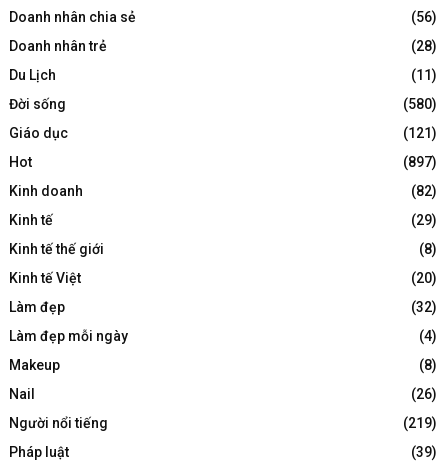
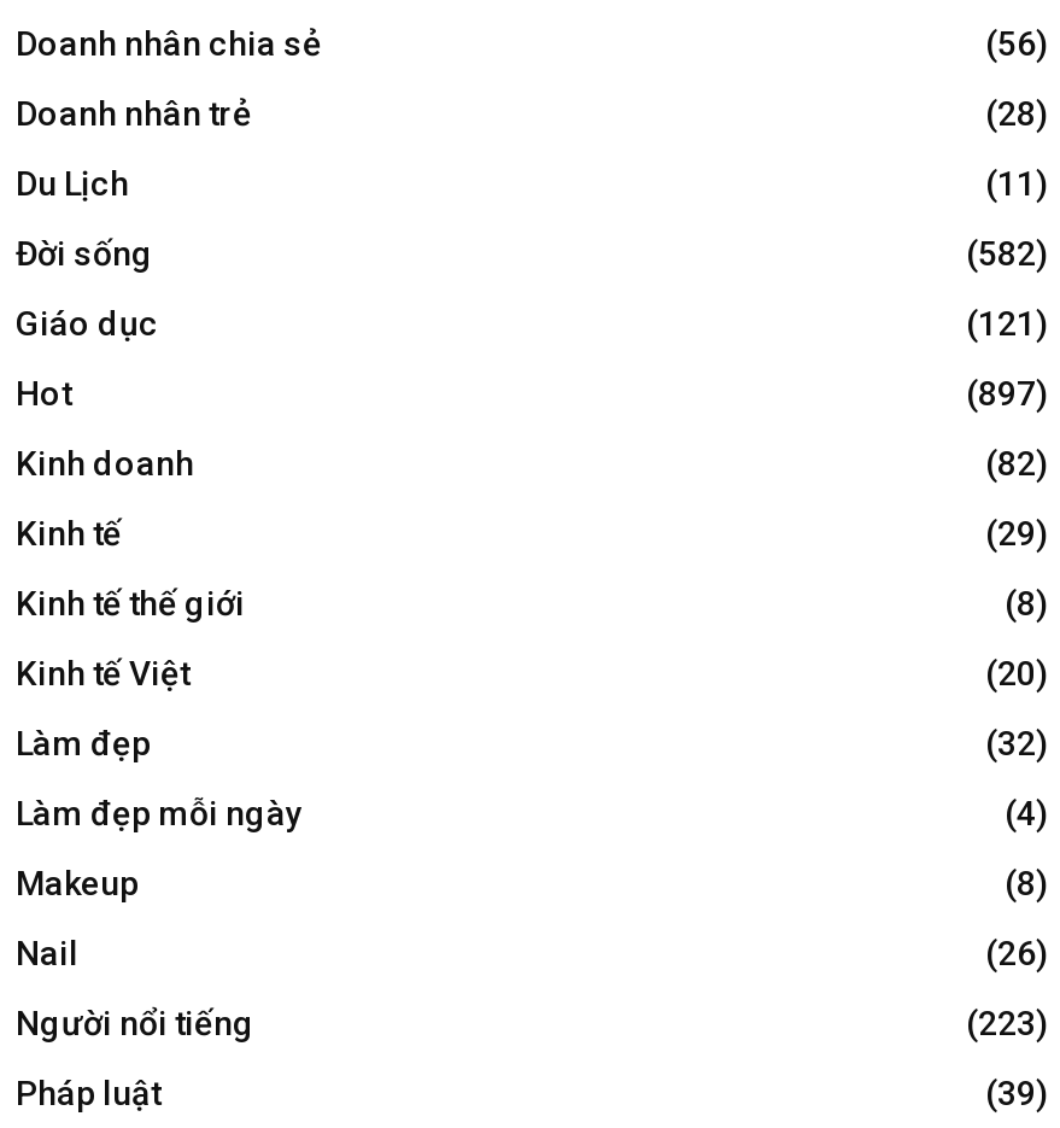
[403,96,437,112] (580) -> [966,235,1048,273] (582)
[403,415,437,431] (219) -> [966,1004,1048,1043] (223)

